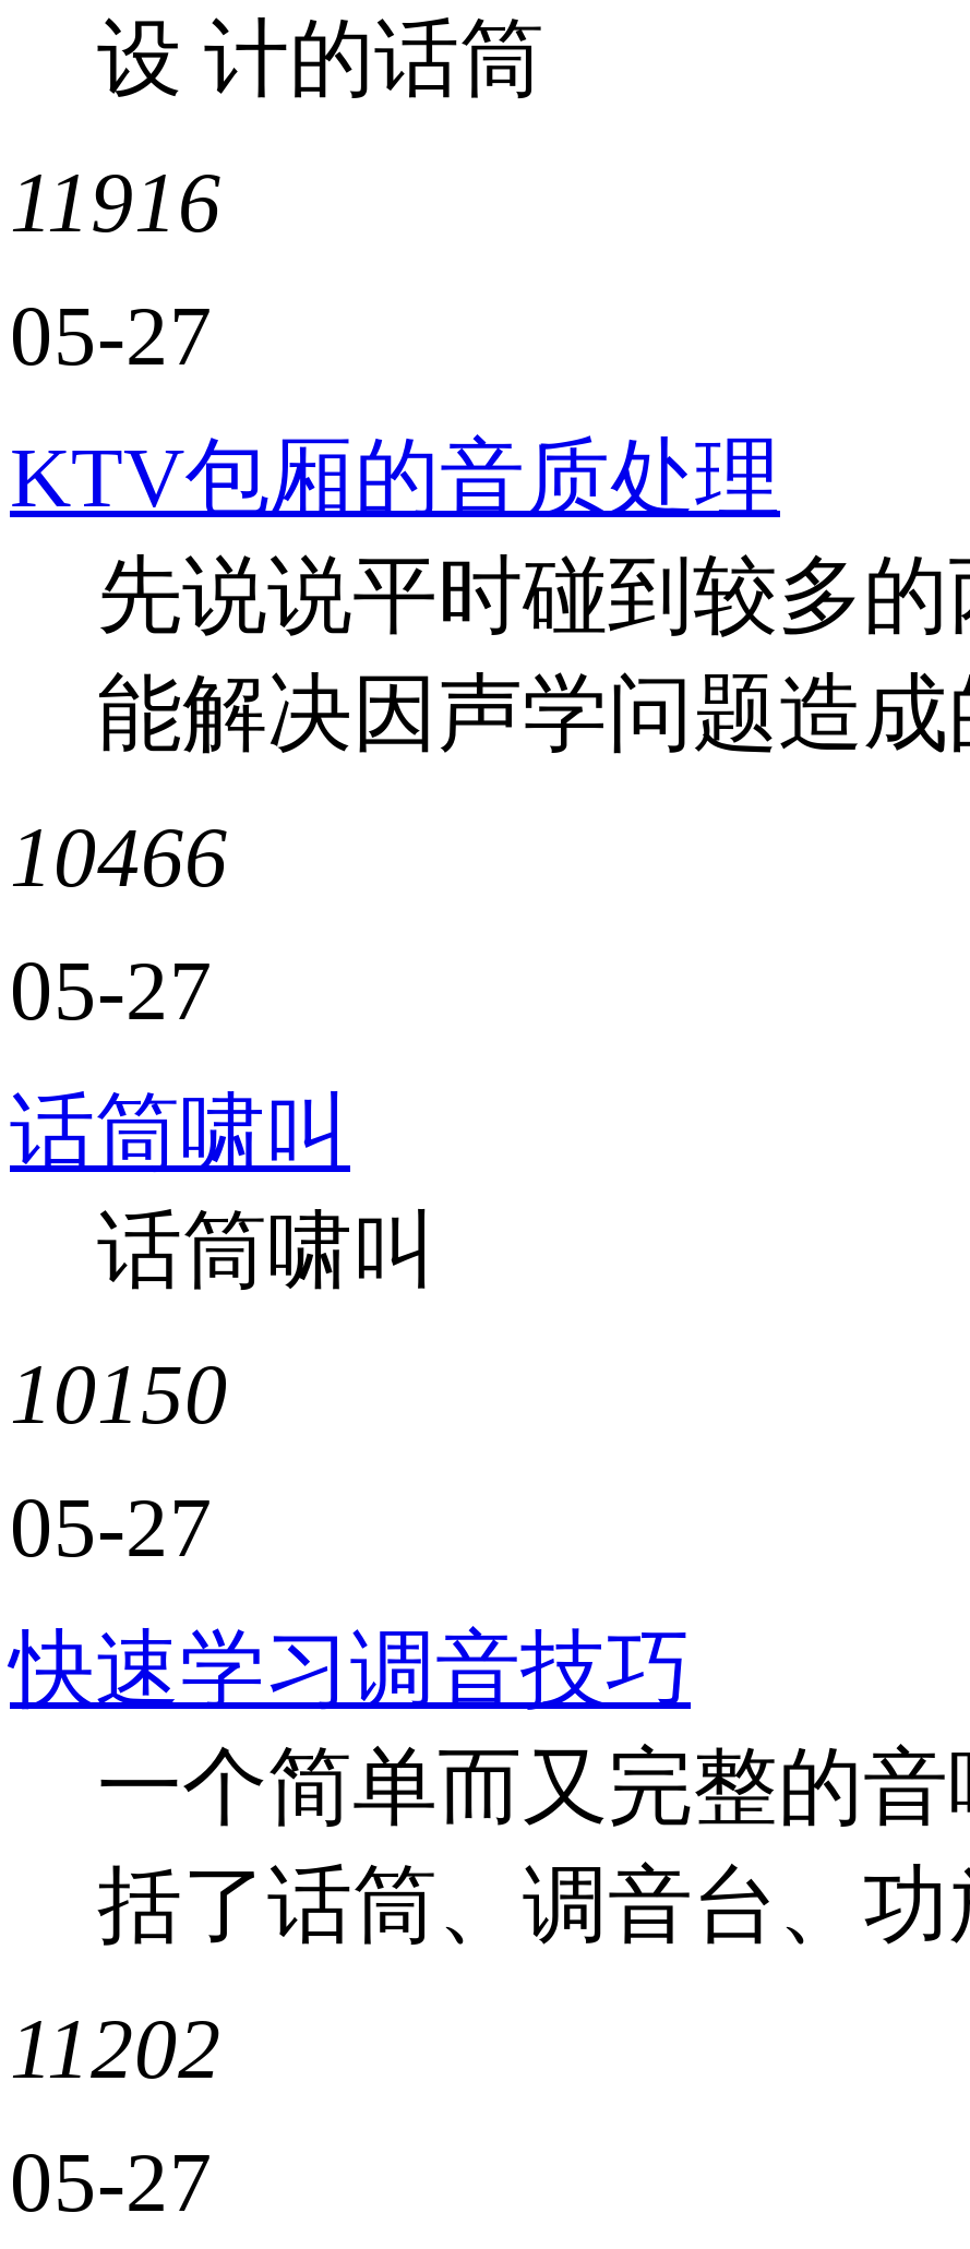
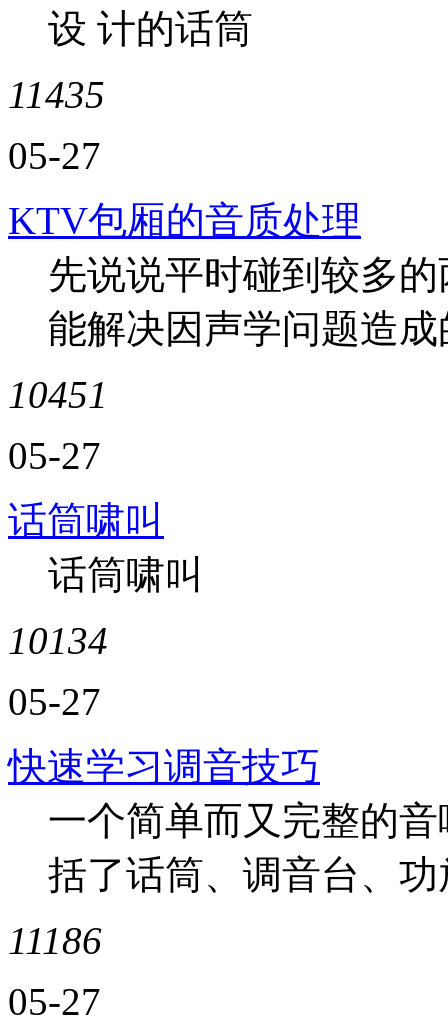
[10,154,221,248] 11916 -> [8,73,105,116] 11435
[10,809,228,903] 10466 -> [8,373,108,416] 10451
[10,1346,228,1440] 10150 -> [8,619,108,662] 10134
[10,2000,221,2094] 11202 -> [8,919,102,962] 11186

